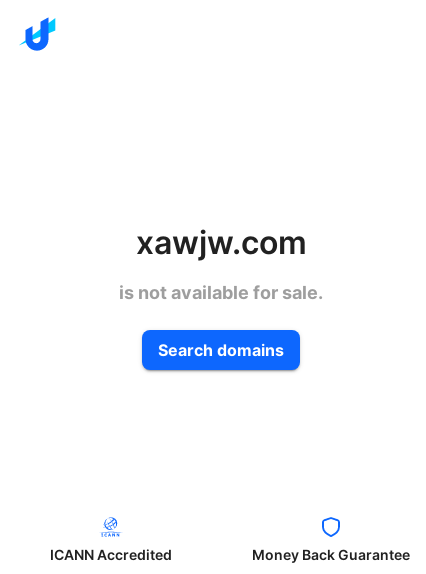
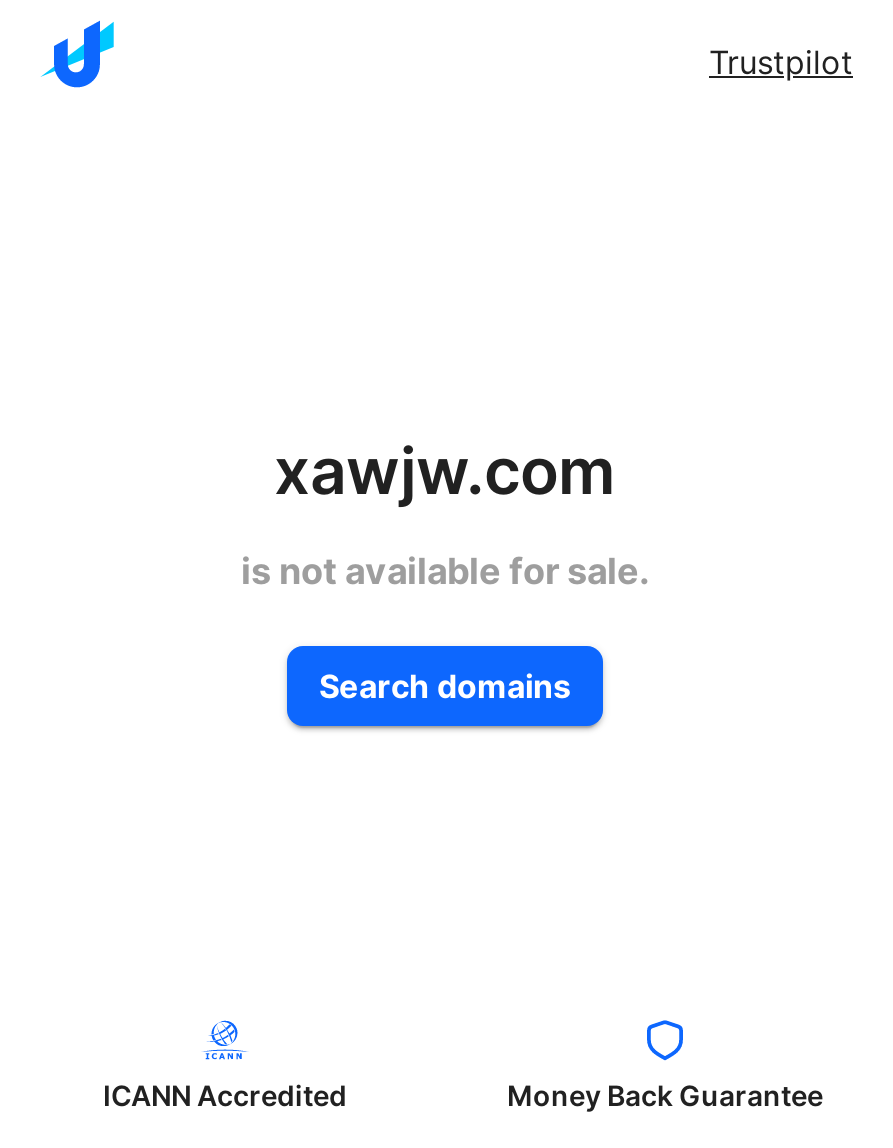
none -> [709,42,853,82] Trustpilot

